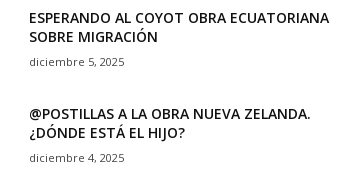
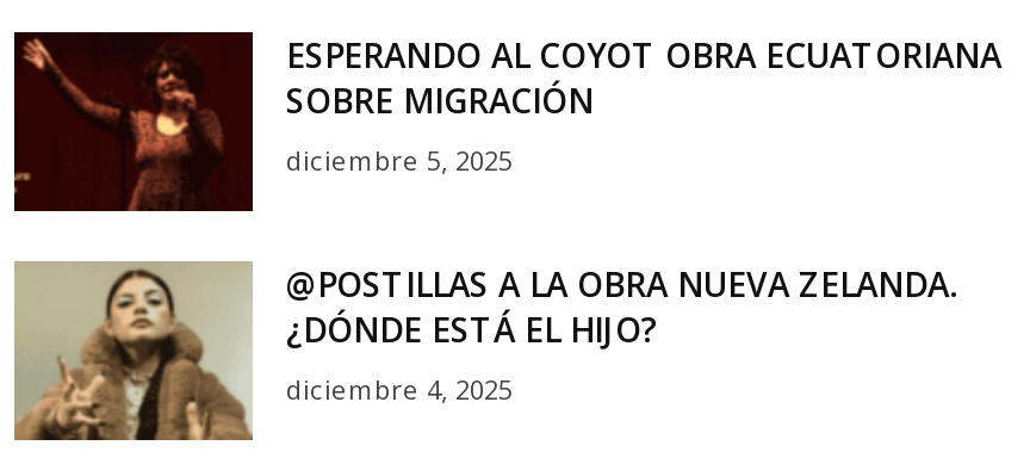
none -> [12,29,255,215] [image]
none -> [12,260,255,444] [image]

